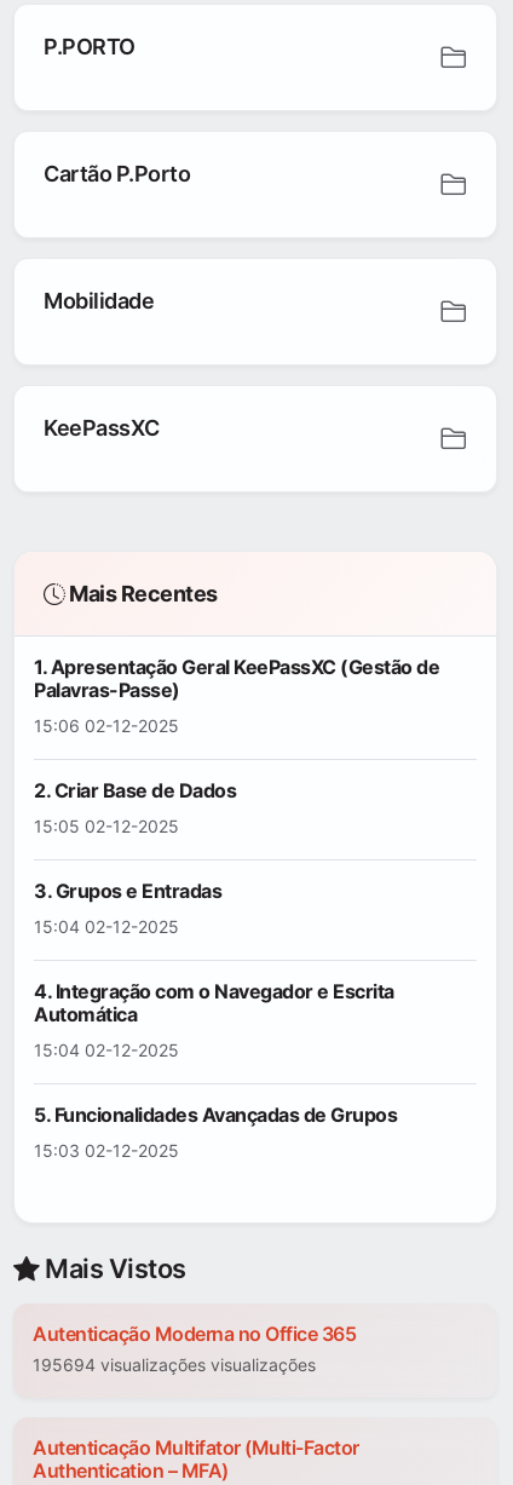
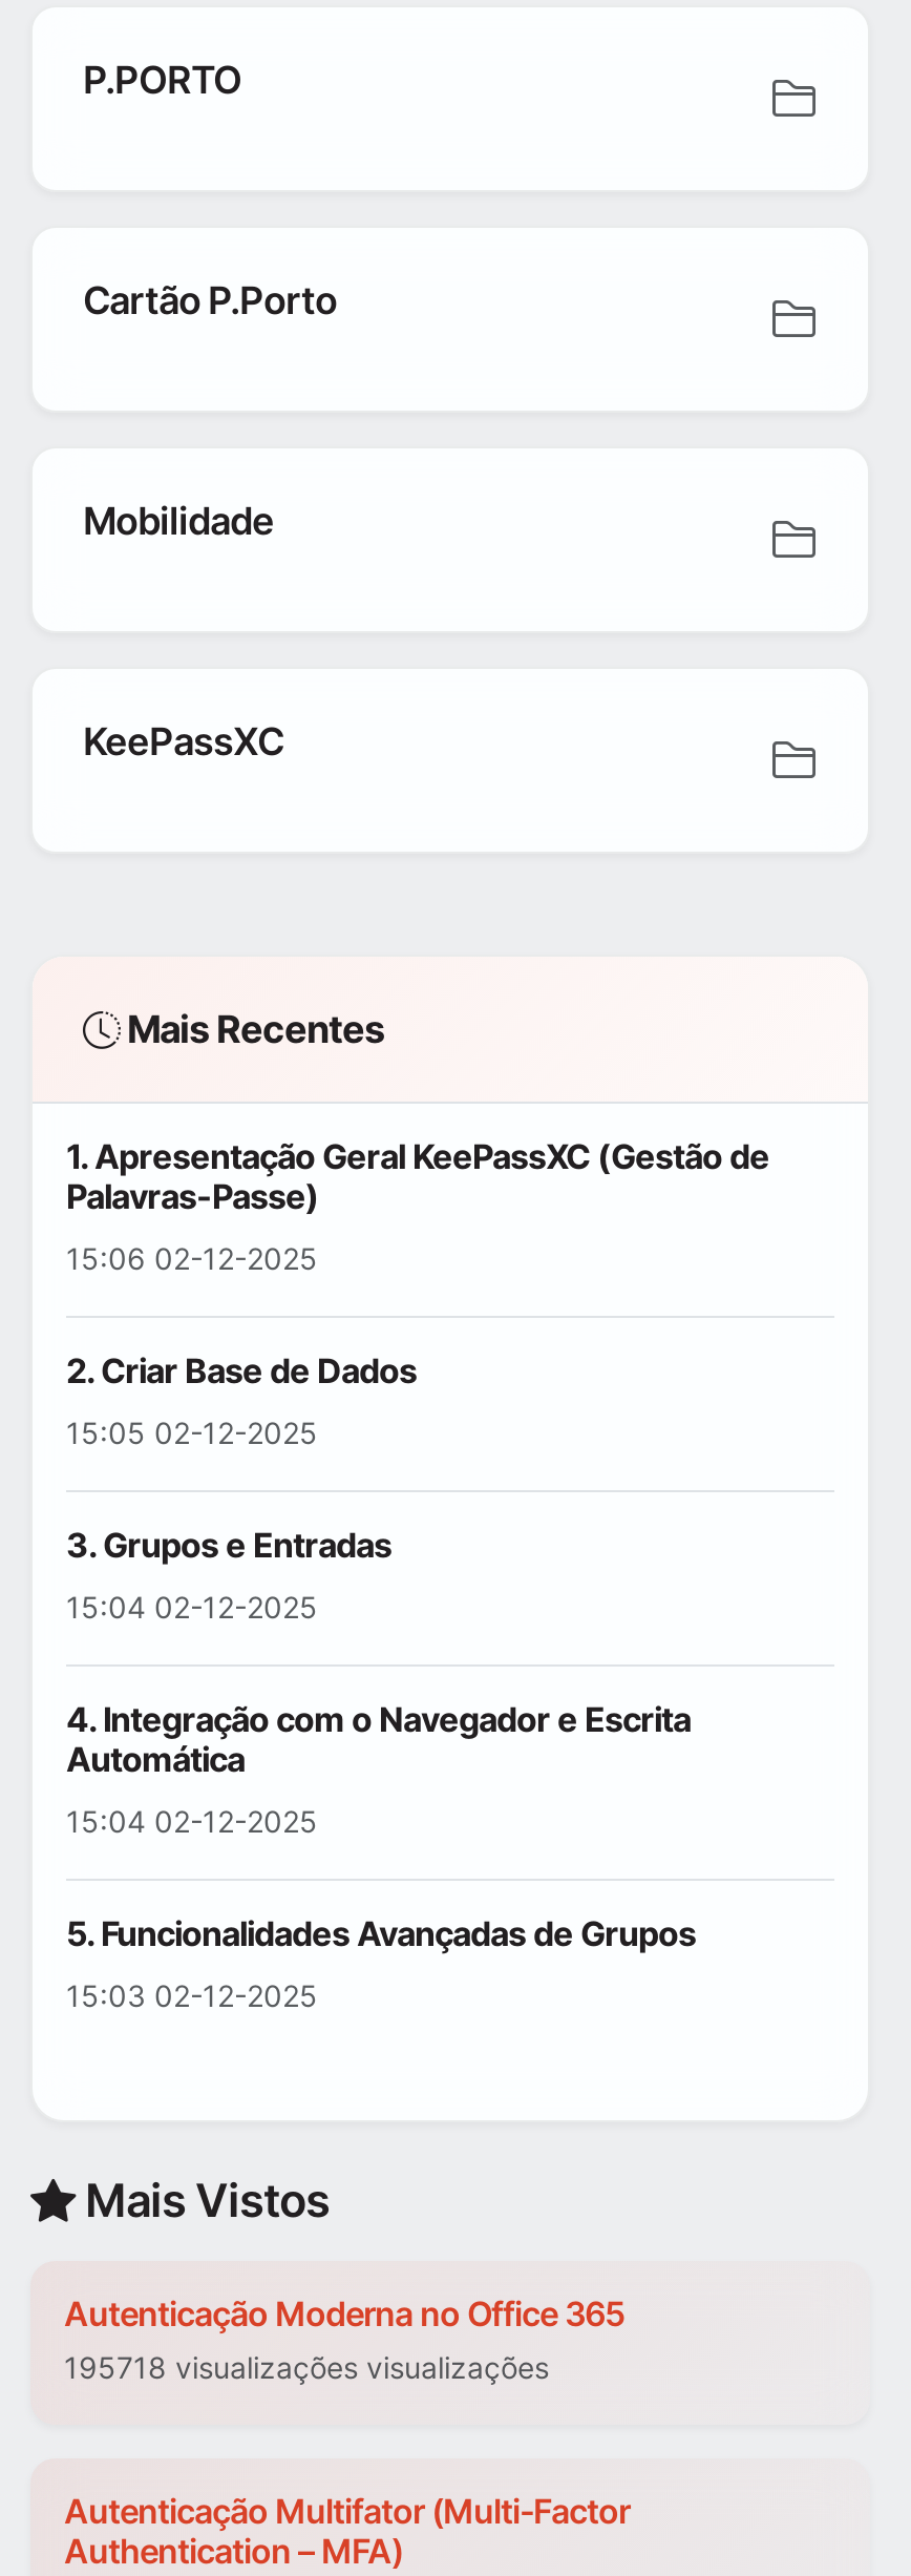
[33,1355,316,1375] 195694 visualizações visualizações -> [64,2350,549,2386] 195718 visualizações visualizações

